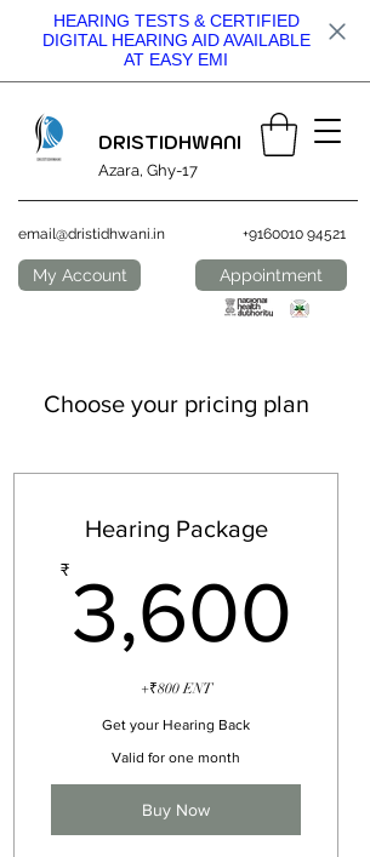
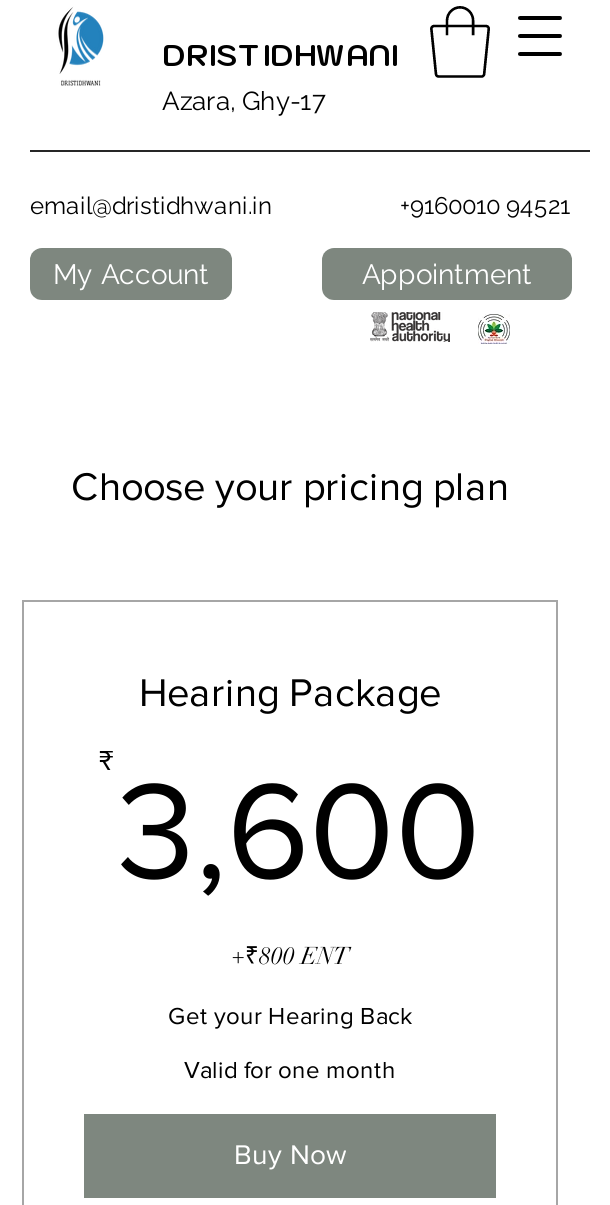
[42,11,310,69] HEARING TESTS & CERTIFIED | DIGITAL HEARING AID AVAILABLE | AT EASY EMI -> none

